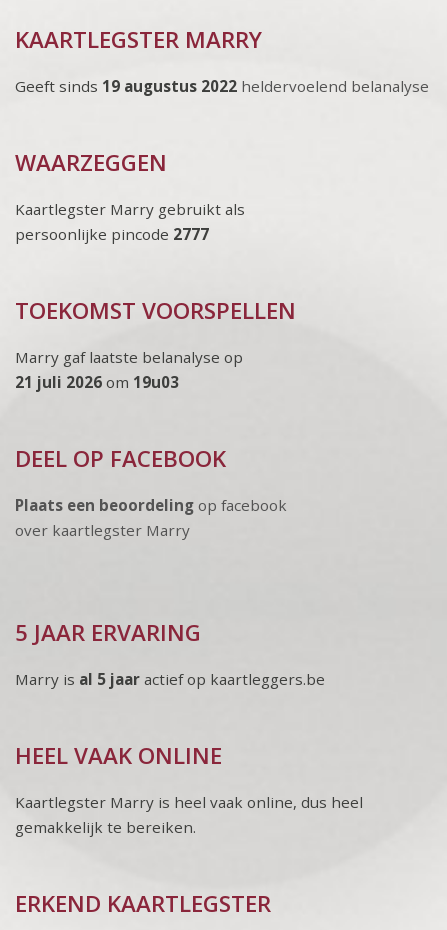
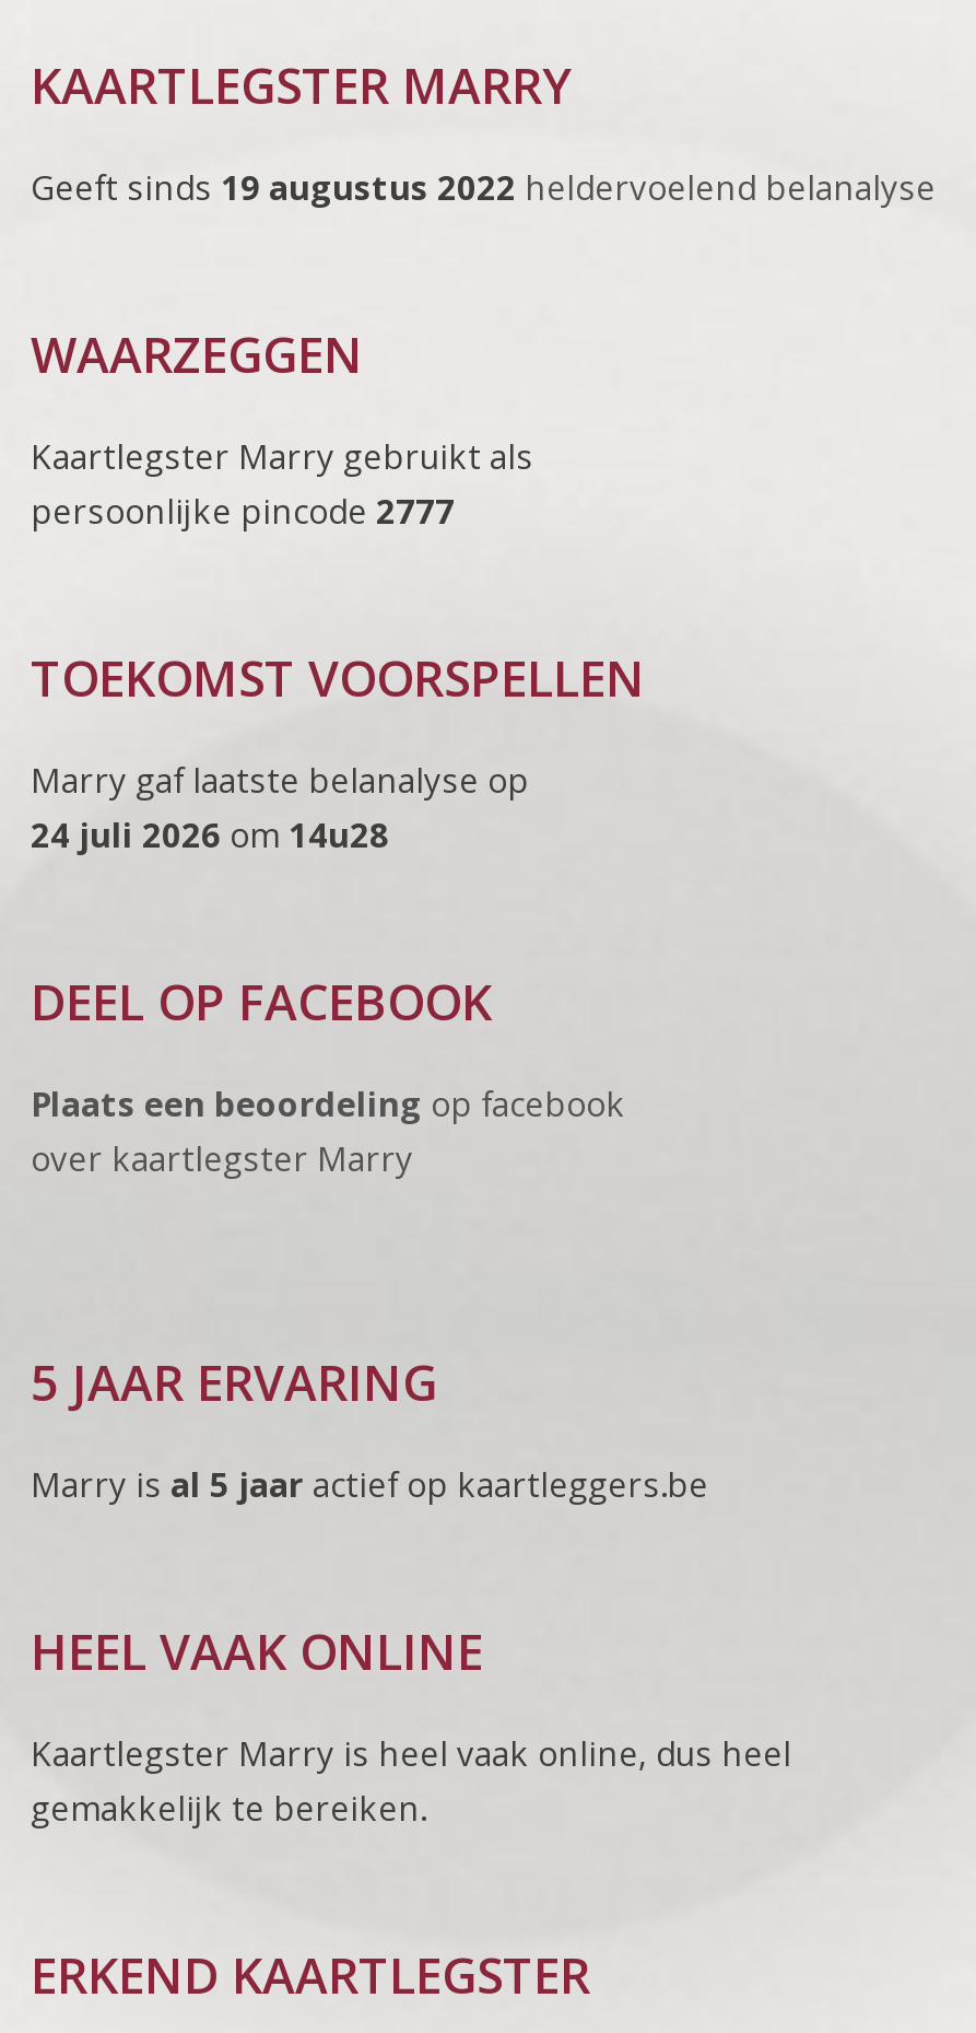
[15,372,179,392] 21 juli 2026 om 19u03 -> [31,812,389,856] 24 juli 2026 om 14u28

